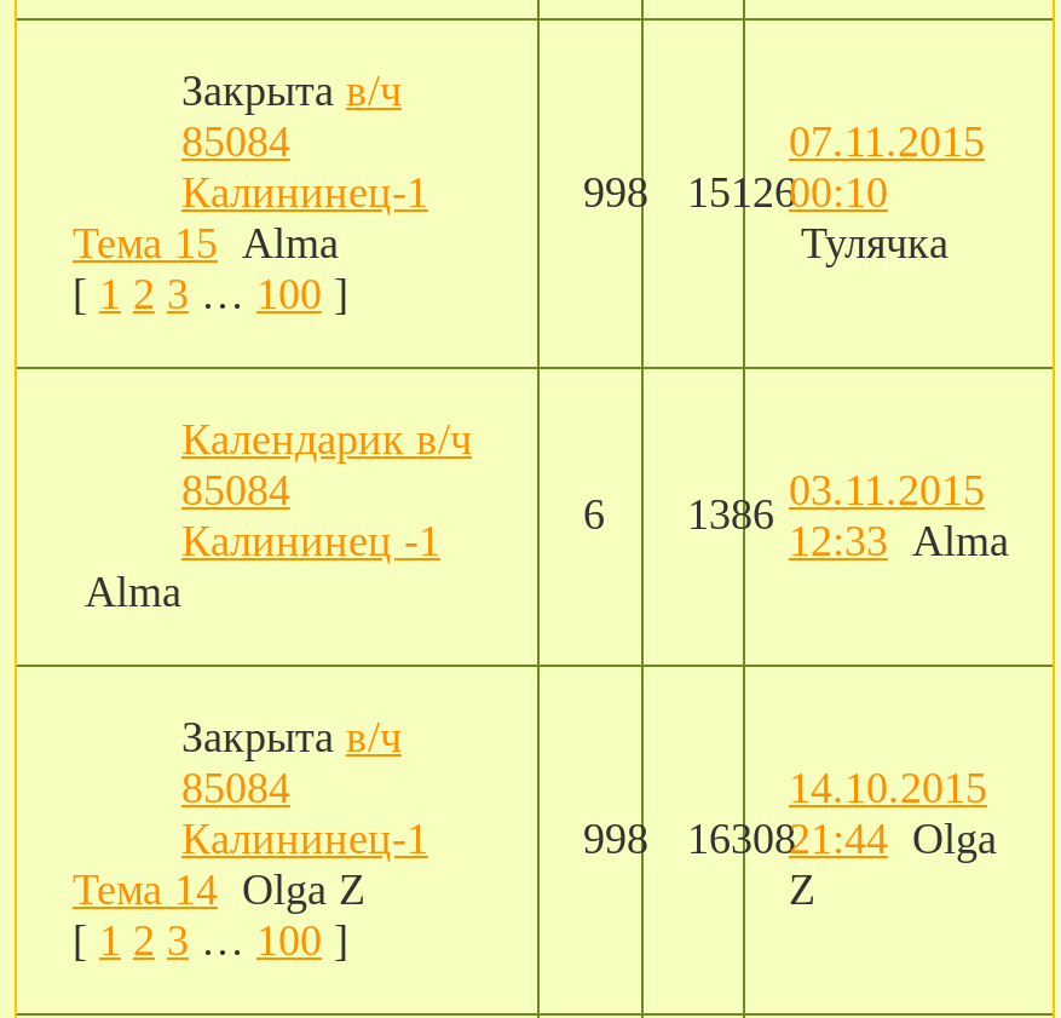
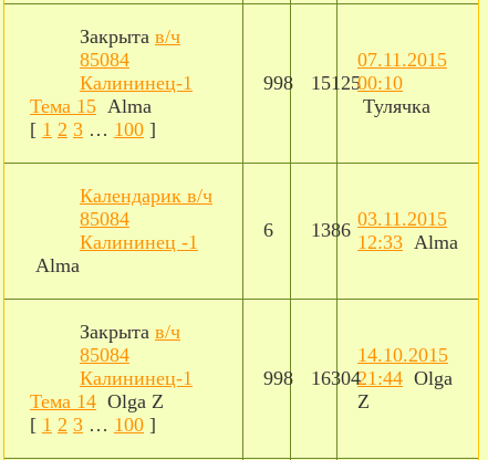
[583,168,888,216] 998 15126 00:10 -> [263,72,403,94] 998 15125 00:10
[583,814,997,863] 998 16308 21:44 Olga -> [263,367,453,389] 998 16304 21:44 Olga

